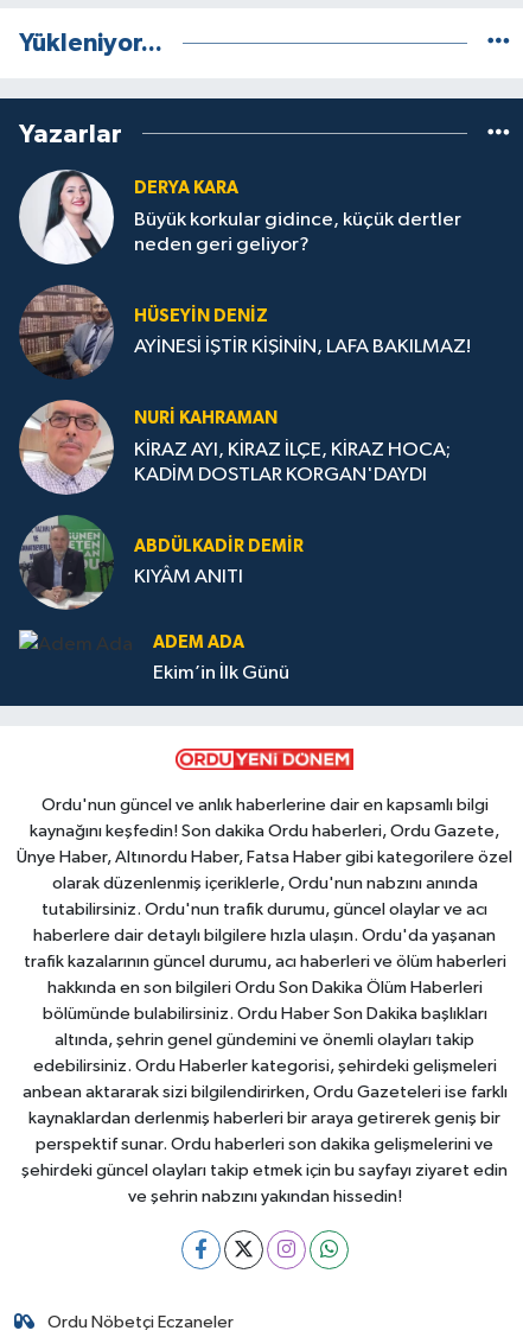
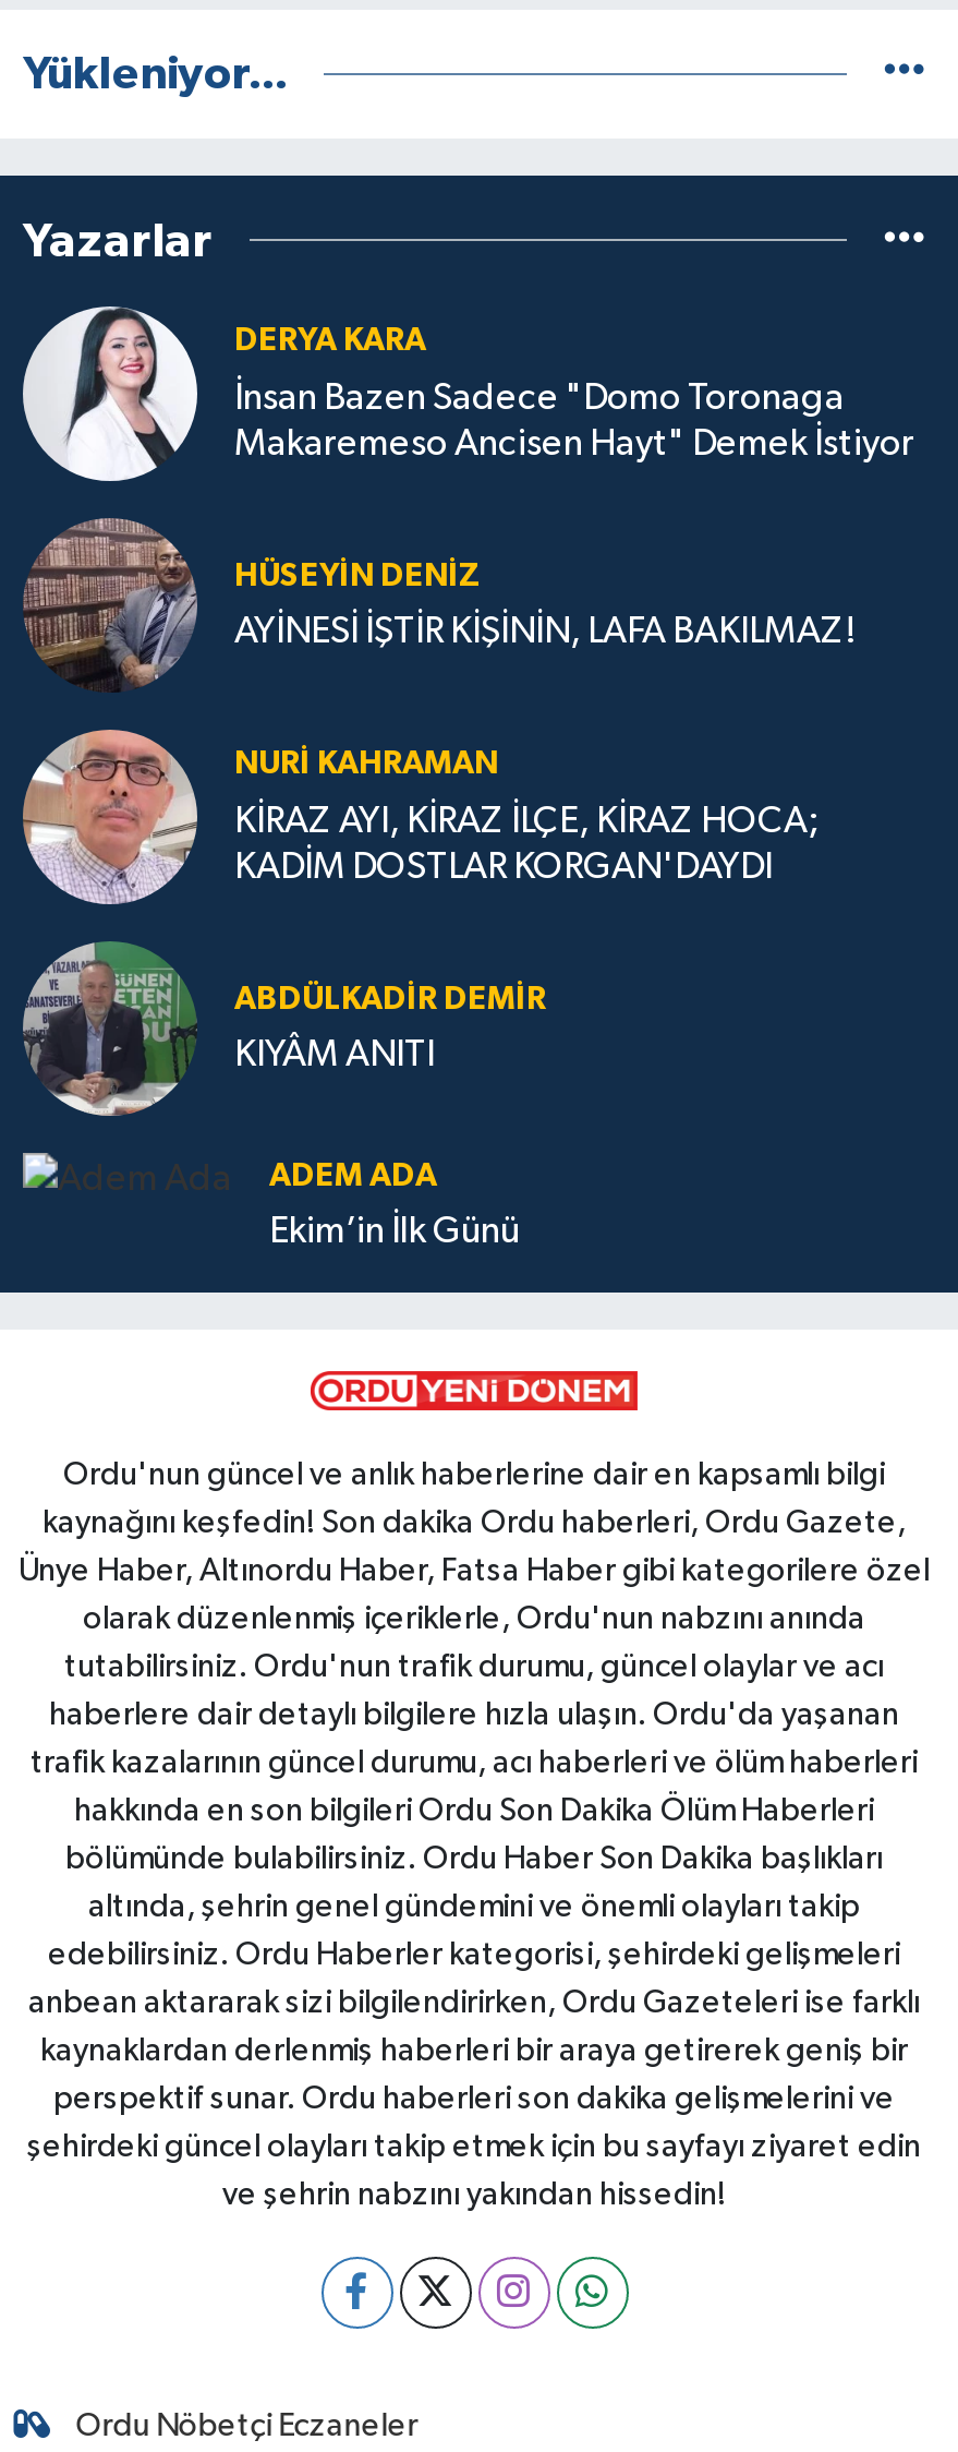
[134,210,461,255] Büyük korkular gidince, küçük dertler | neden geri geliyor? -> [234,380,914,463] İnsan Bazen Sadece "Domo Toronaga | Makaremeso Ancisen Hayt" Demek İstiyor

